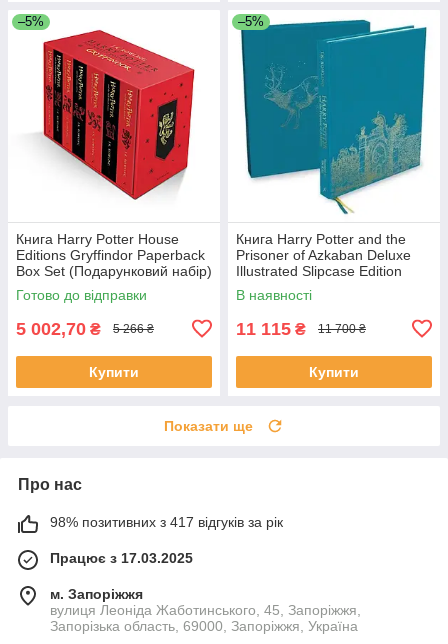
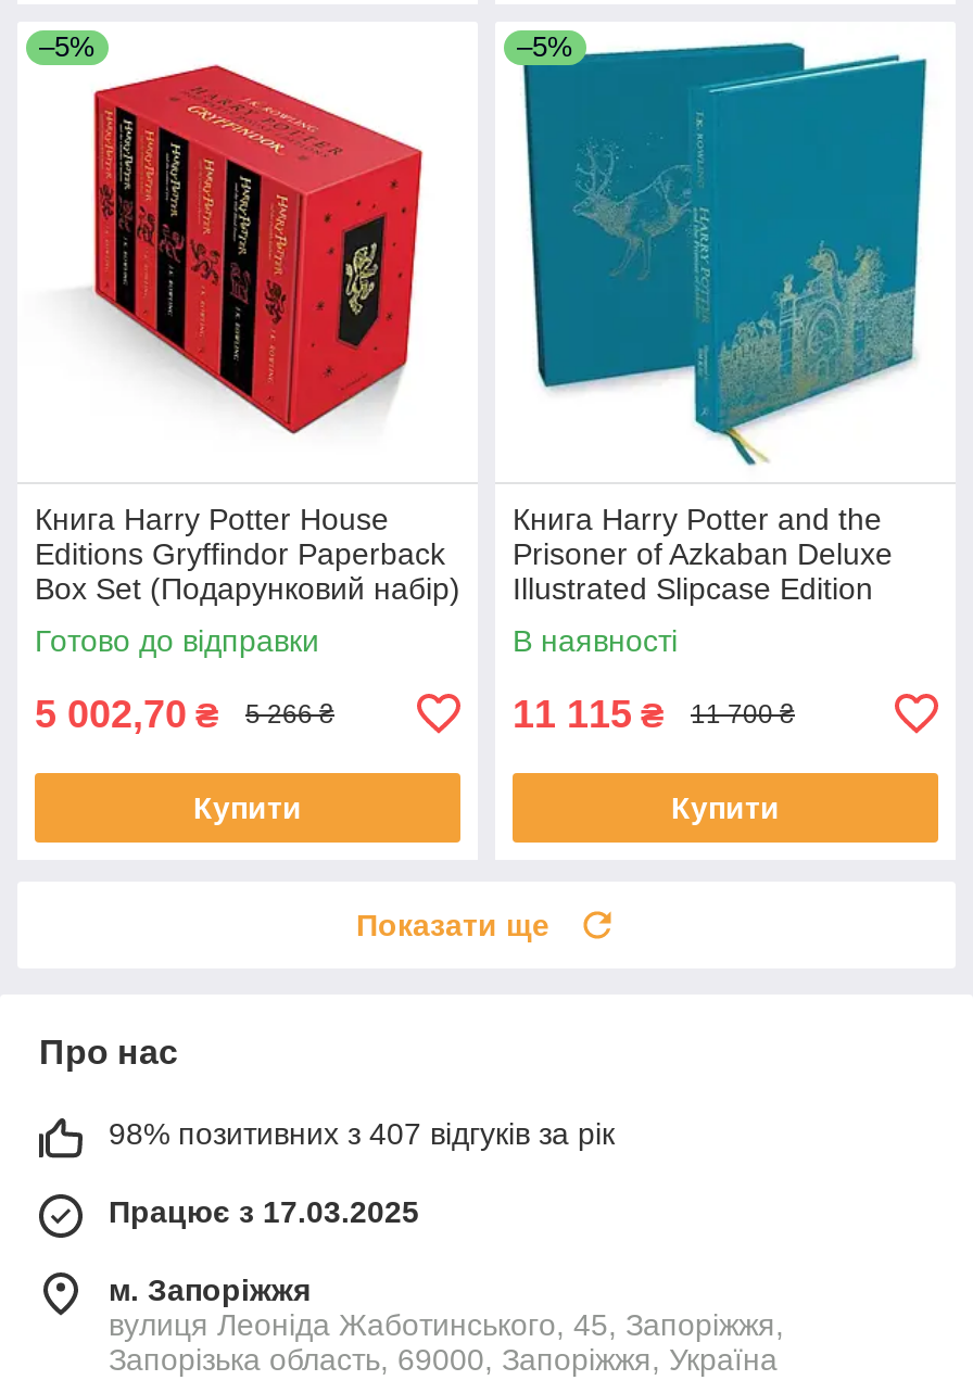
[50,514,283,530] 98% позитивних з 417 відгуків за рік -> [109,1116,615,1150] 98% позитивних з 407 відгуків за рік

